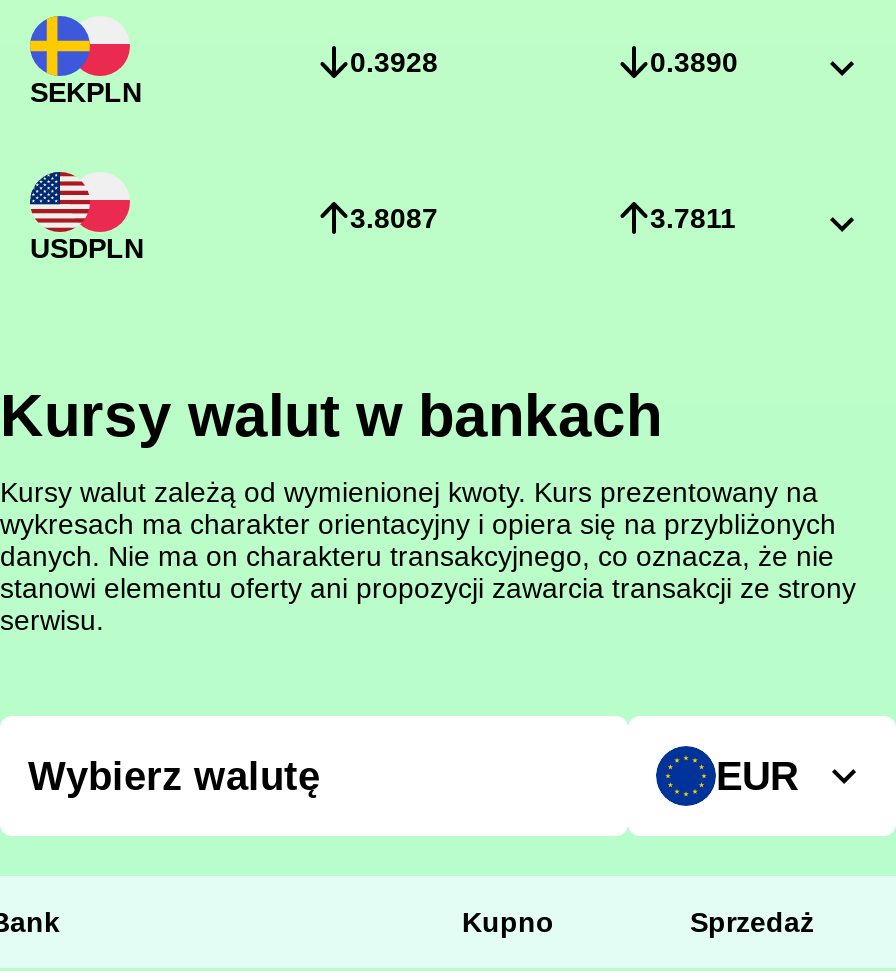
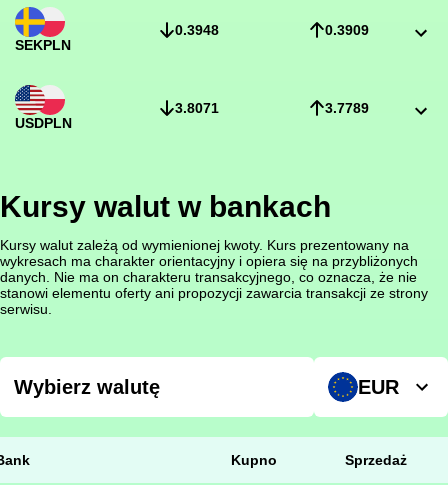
[350,46,438,78] 0.3928 -> [175,22,219,38] 0.3948
[650,46,738,78] 0.3890 -> [325,22,369,38] 0.3909
[350,202,438,234] 3.8087 -> [175,100,219,116] 3.8071
[650,202,736,234] 3.7811 -> [325,100,369,116] 3.7789

